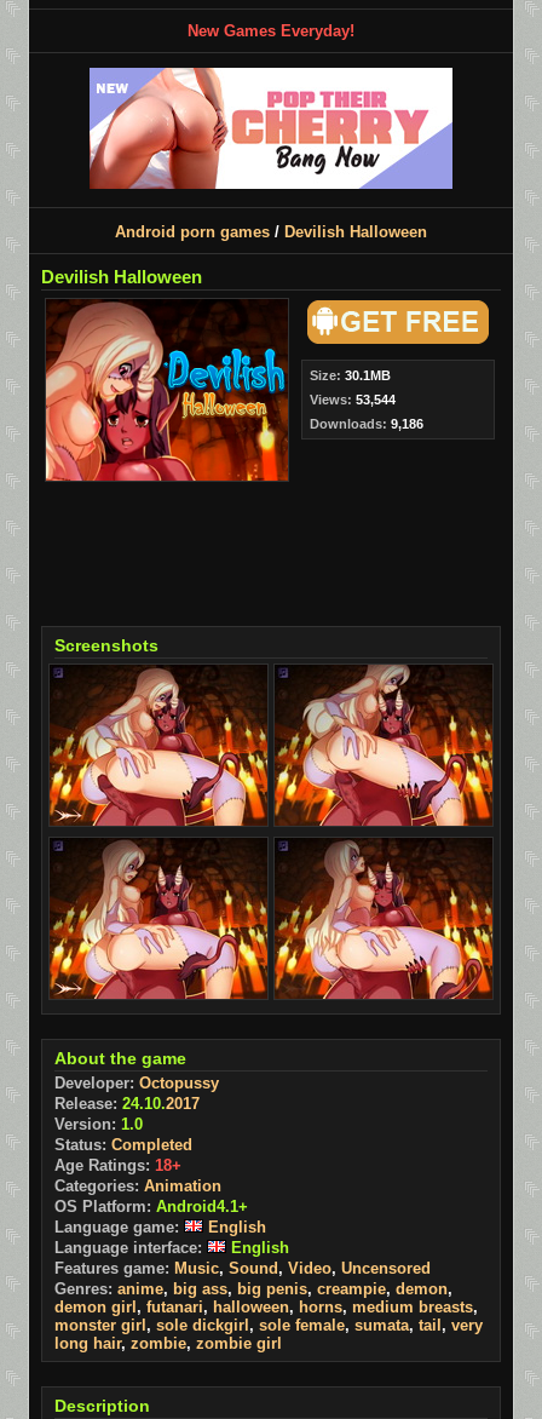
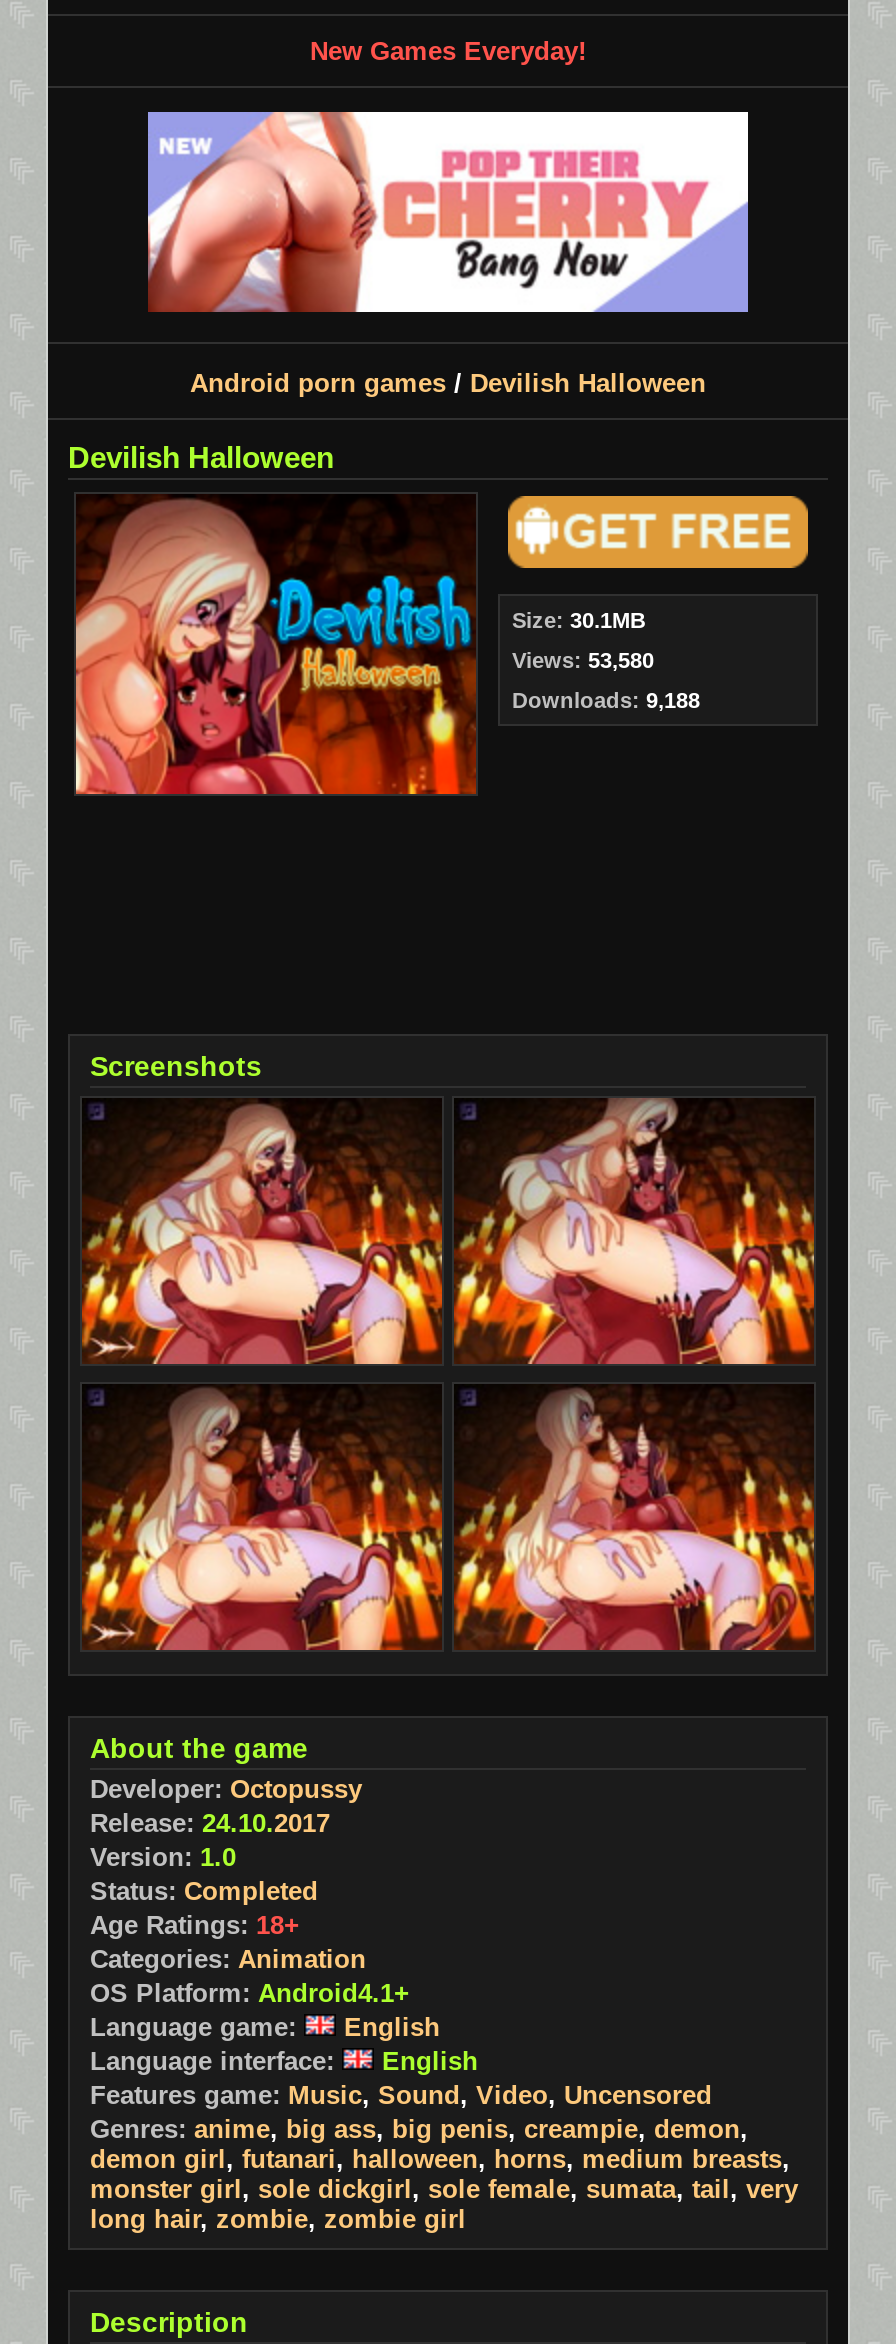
[310,392,396,407] Views: 53,544 -> [512,648,654,672] Views: 53,580
[310,416,423,431] Downloads: 9,186 -> [512,688,700,712] Downloads: 9,188

